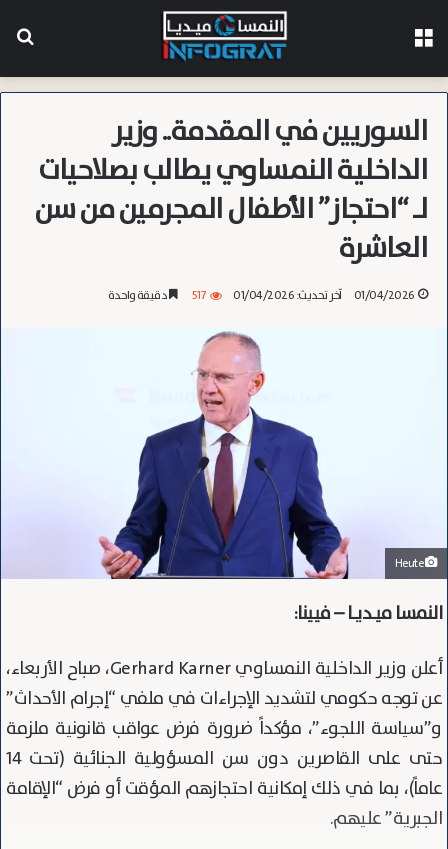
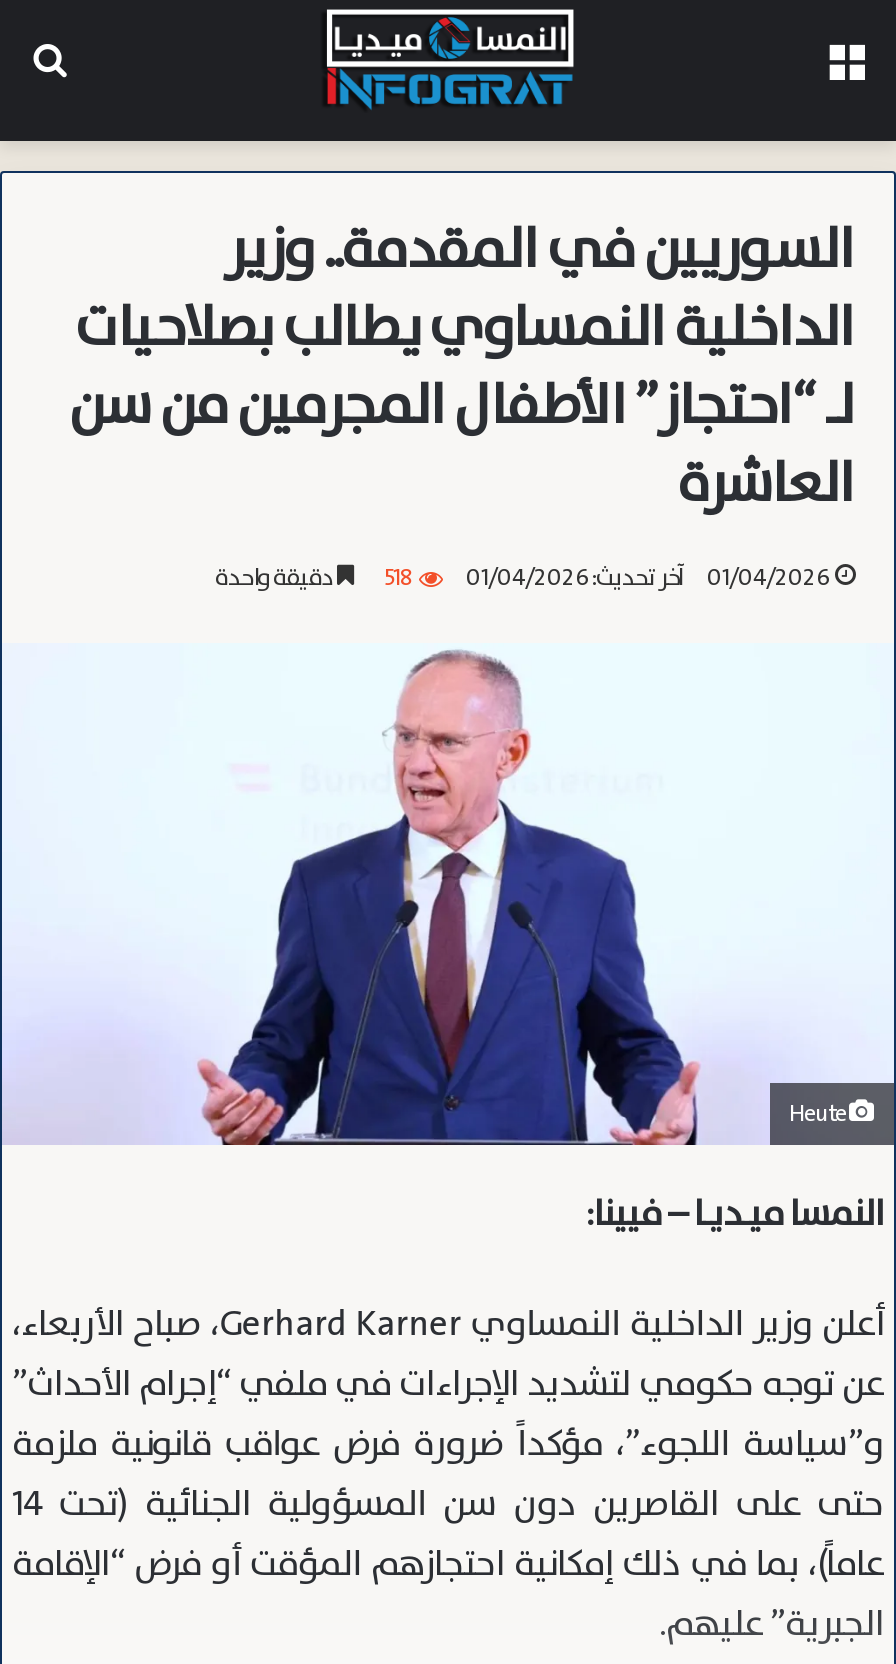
[107,286,206,305] 517 دقيقة واحدة -> [215,559,413,597] 518 دقيقة واحدة

